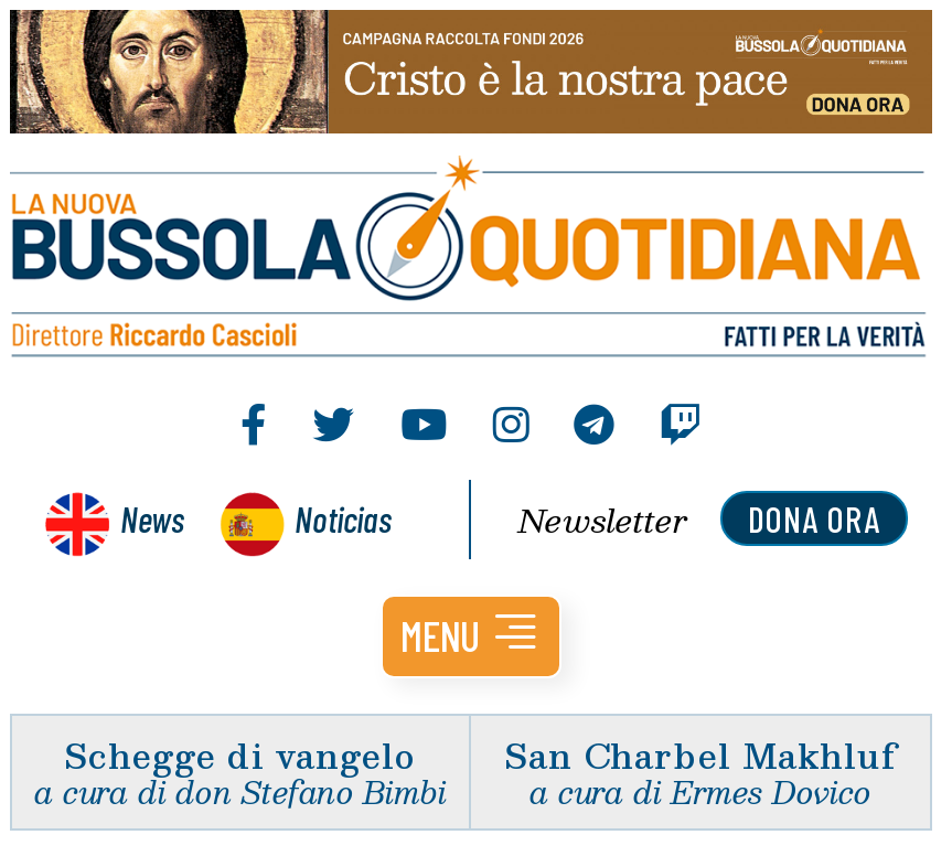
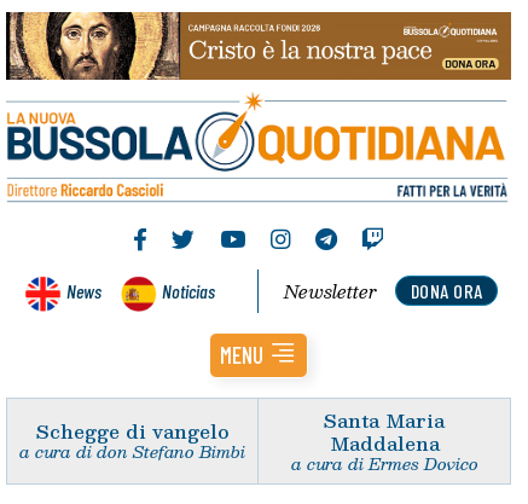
[504,726,897,781] San Charbel Makhluf -> [324,404,445,458] Santa Maria | Maddalena

